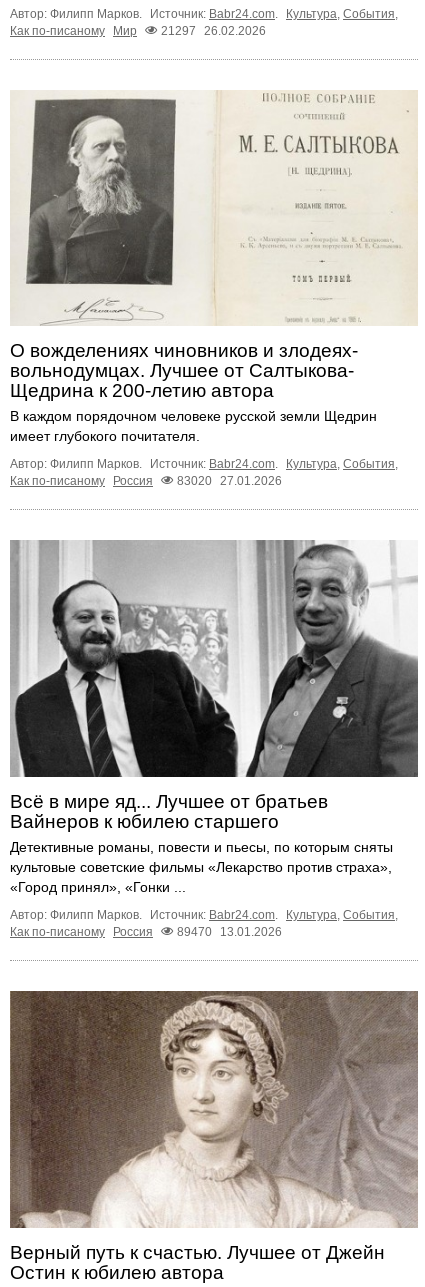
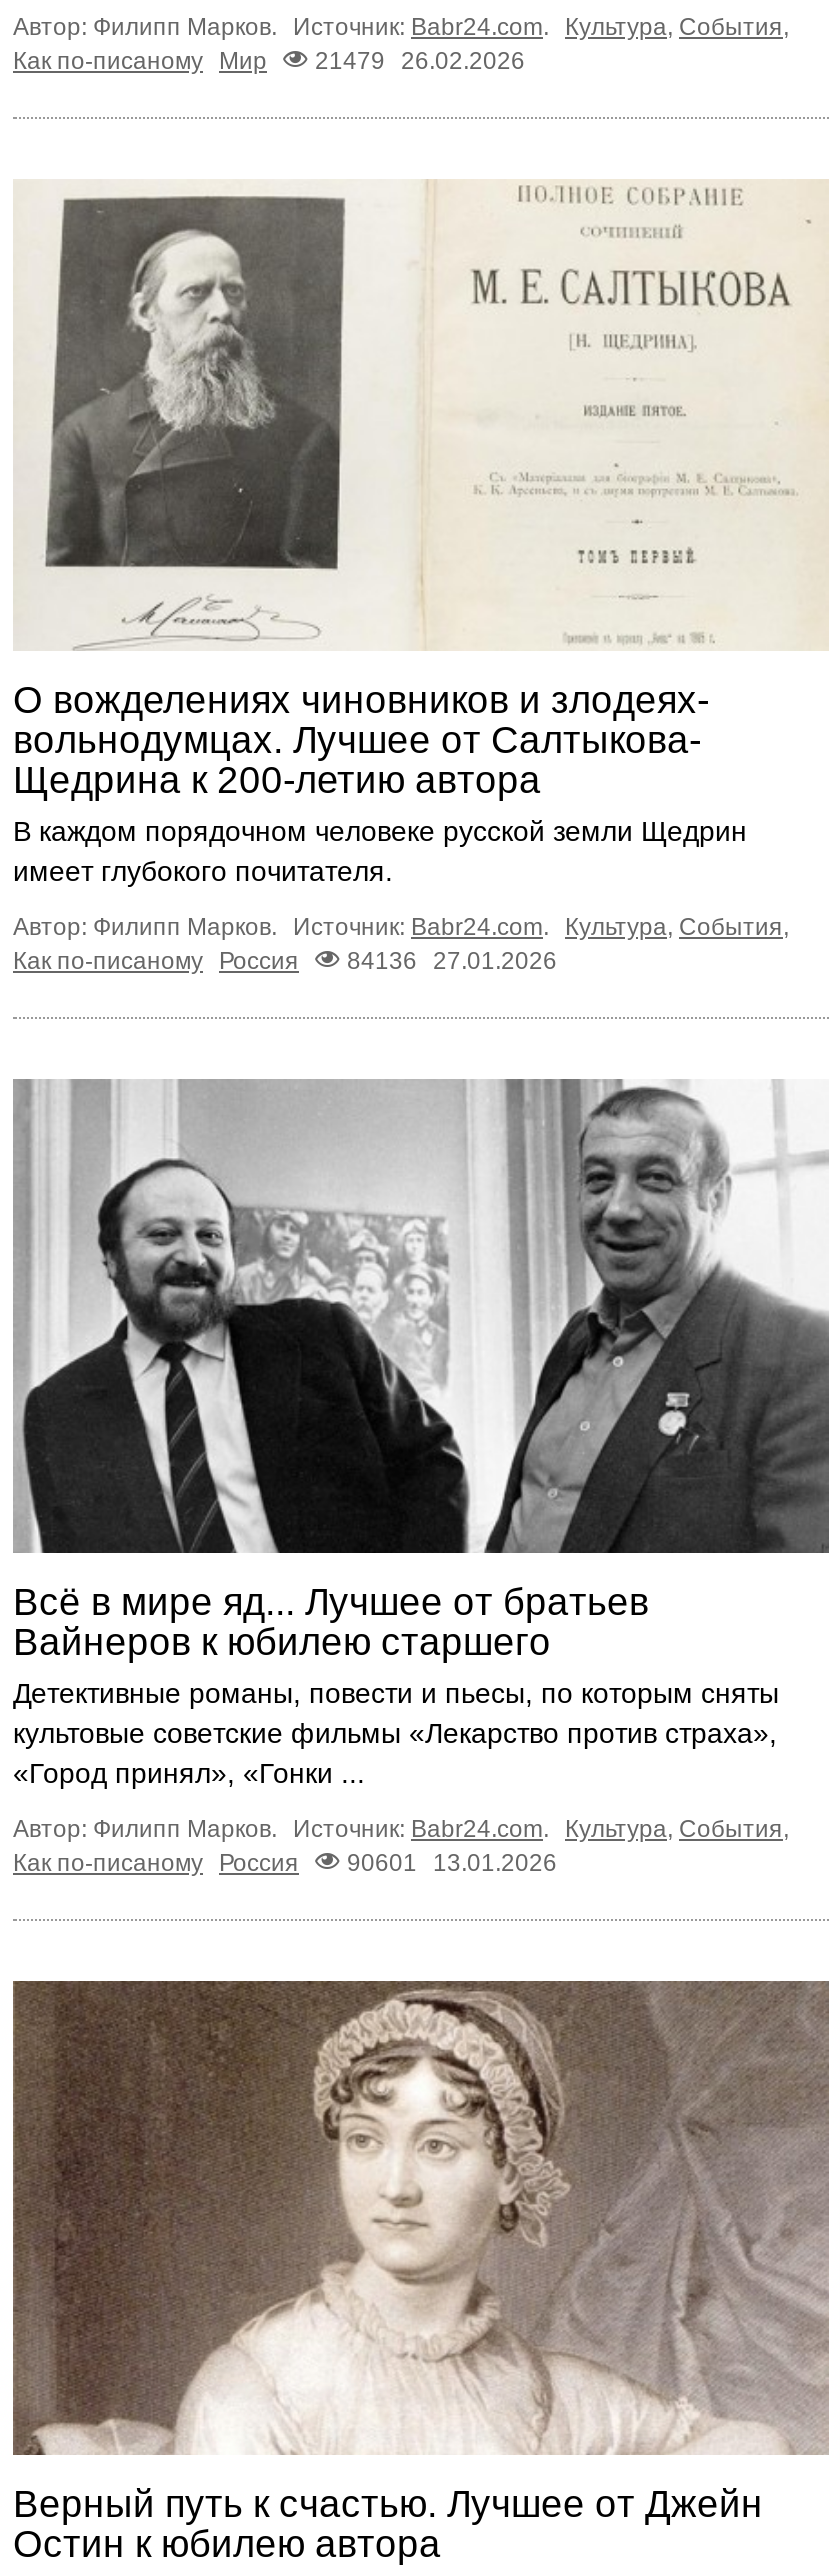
[10,24,266,38] Как по-писаному Мир 21297 26.02.2026 -> [13,46,525,74] Как по-писаному Мир 21479 26.02.2026
[10,474,282,488] Как по-писаному Россия 83020 27.01.2026 -> [13,948,557,976] Как по-писаному Россия 84136 27.01.2026
[10,925,282,939] Как по-писаному Россия 89470 13.01.2026 -> [13,1849,557,1877] Как по-писаному Россия 90601 13.01.2026

